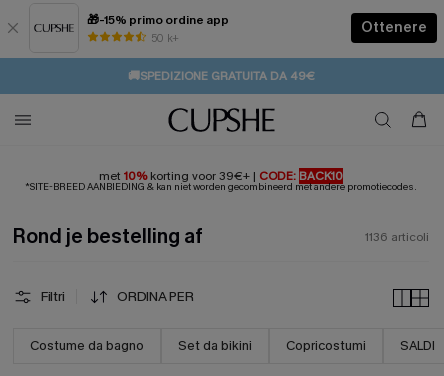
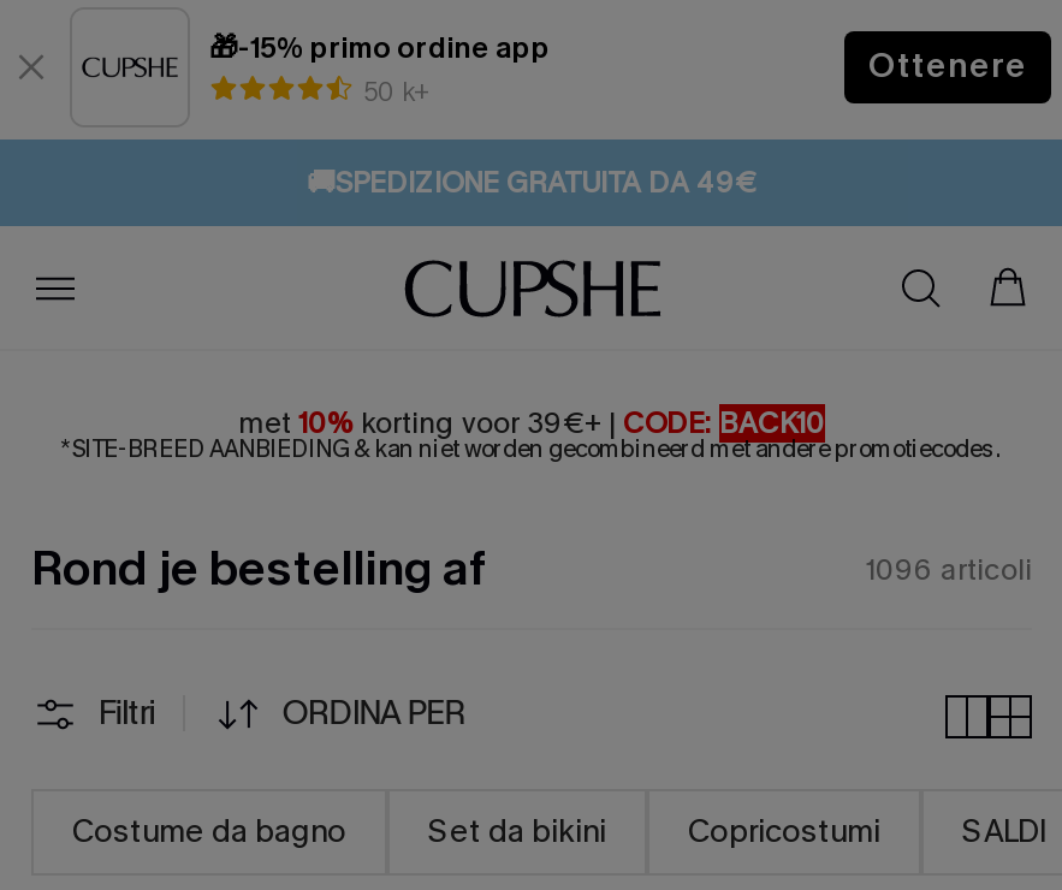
[365,229,429,245] 1136 articoli -> [866,551,1032,589] 1096 articoli

